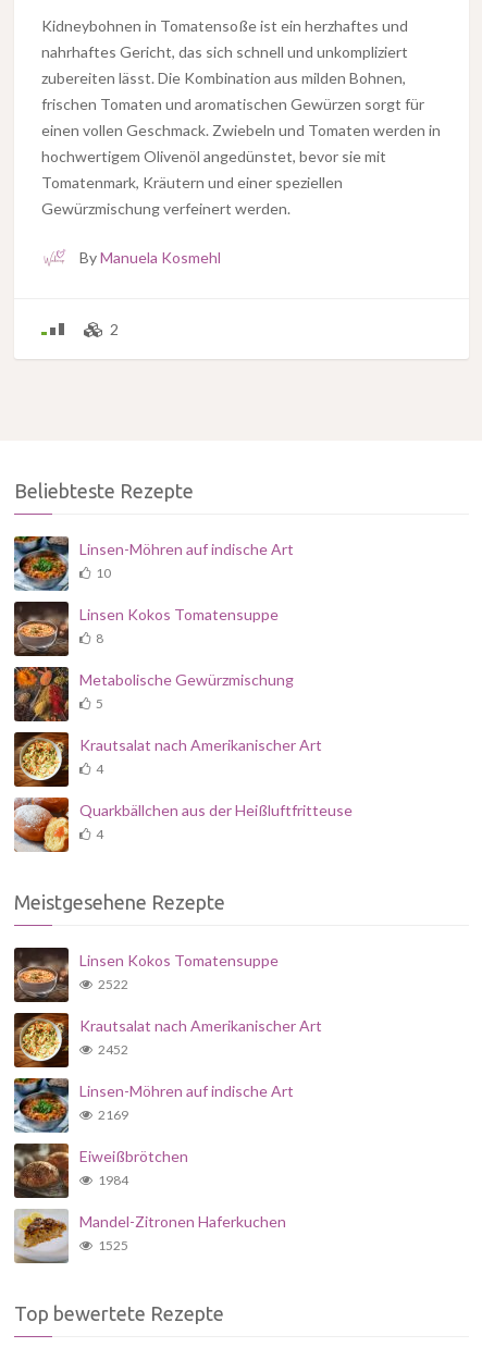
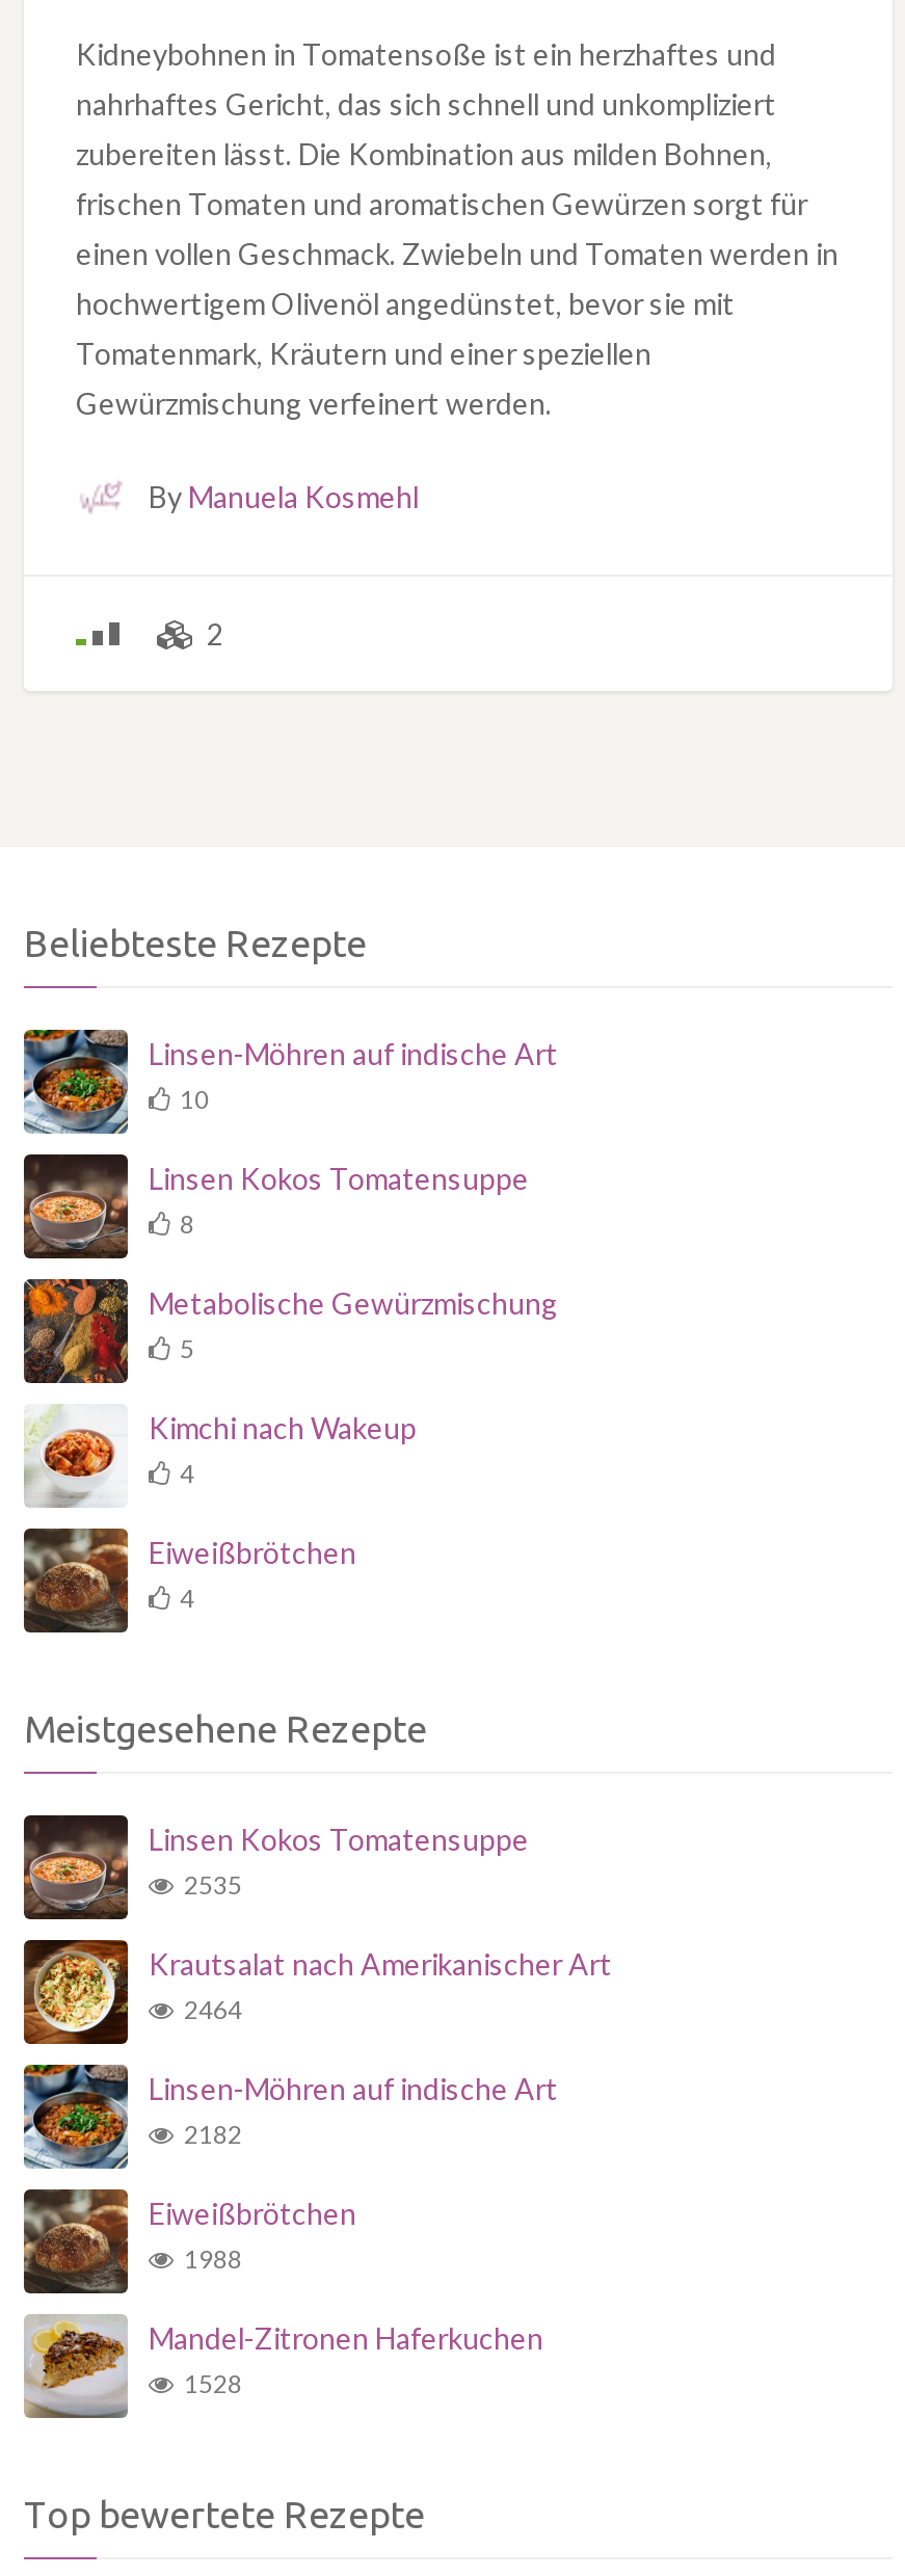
[13,731,322,788] [image] | Krautsalat nach Amerikanischer Art -> [24,1404,417,1508] [image] | Kimchi nach Wakeup
[13,798,353,853] [image] | Quarkbällchen aus der Heißluftfritteuse -> [22,1529,356,1635] [image] | Eiweißbrötchen
[98,976,128,992] 2522 -> [184,1869,242,1900] 2535
[98,1041,128,1057] 2452 -> [184,1994,242,2025] 2464
[98,1106,128,1123] 2169 -> [184,2119,242,2150] 2182
[98,1172,128,1188] 1984 -> [184,2243,242,2274] 1988
[98,1237,128,1253] 1525 -> [184,2368,242,2399] 1528

